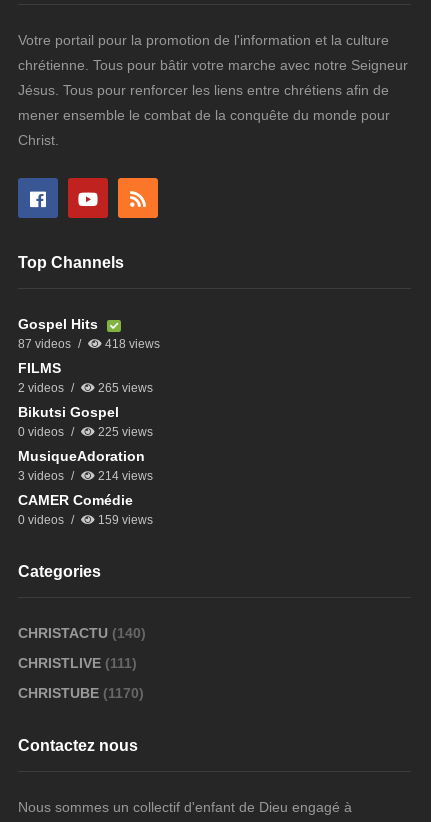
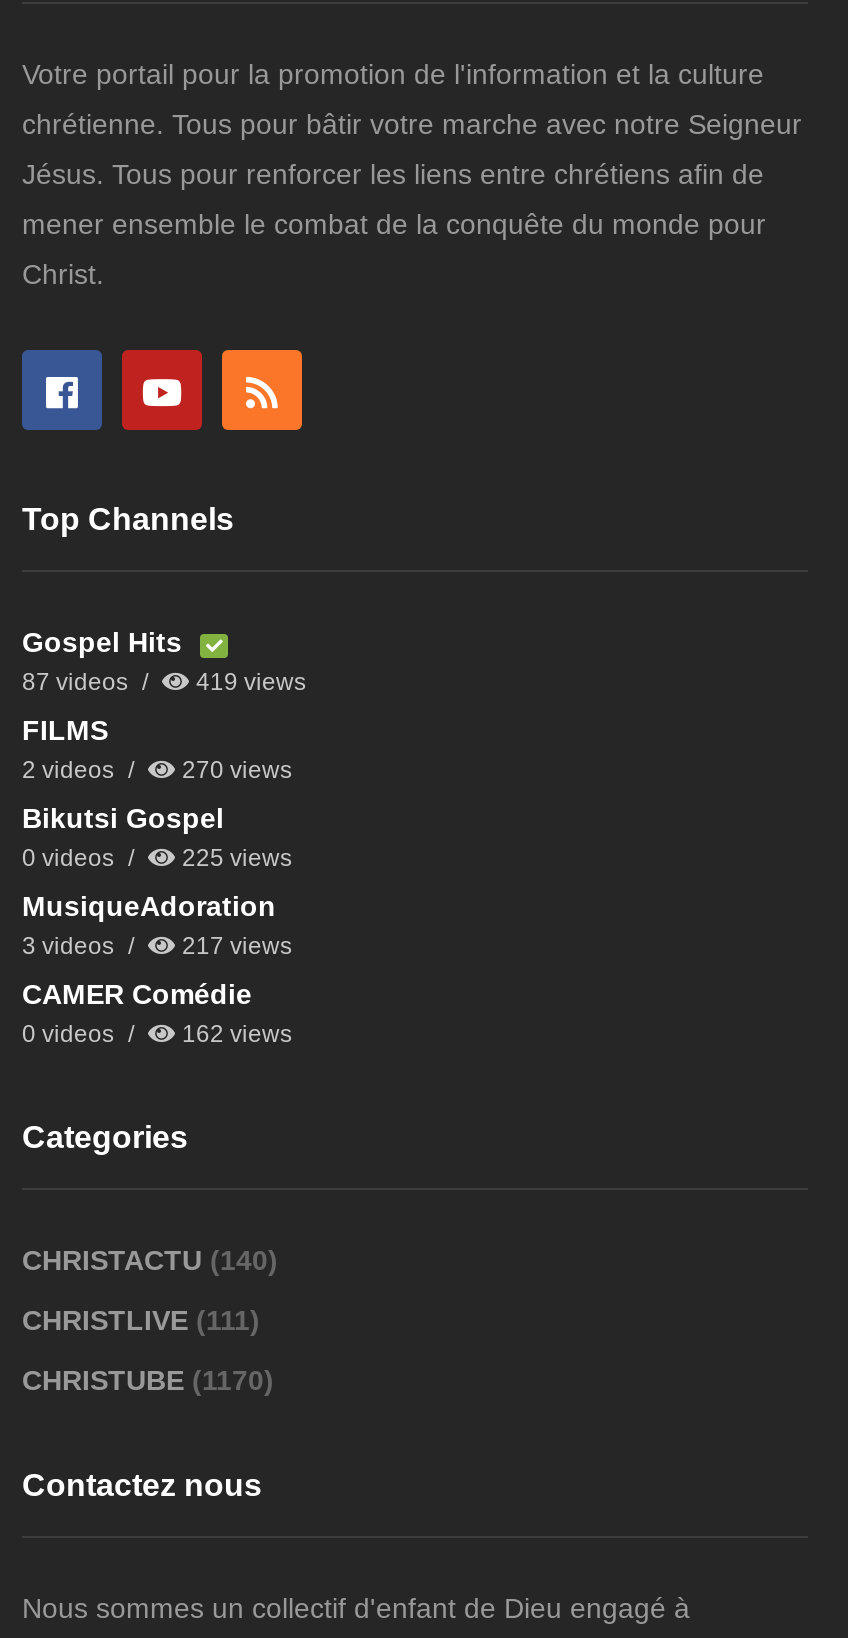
[102,337,160,351] 418 views -> [190,668,306,696] 419 views
[95,381,153,395] 265 views -> [176,756,292,784] 270 views
[95,469,153,483] 214 views -> [176,932,292,960] 217 views
[95,513,153,527] 159 views -> [176,1020,292,1048] 162 views

